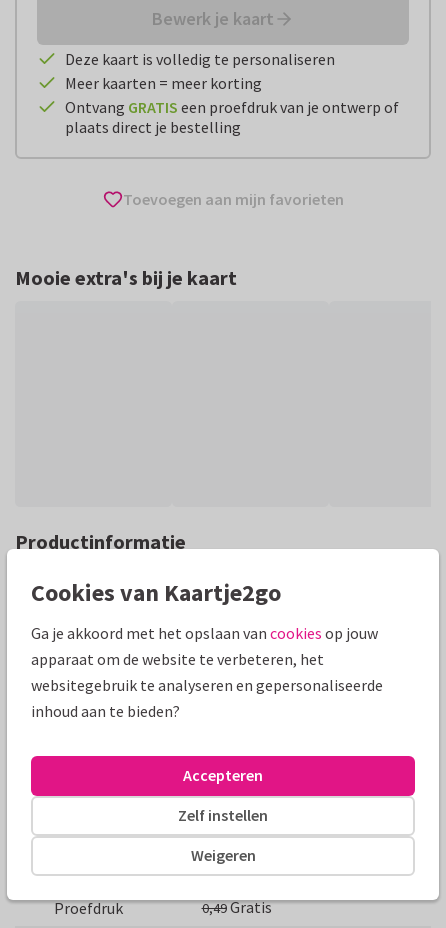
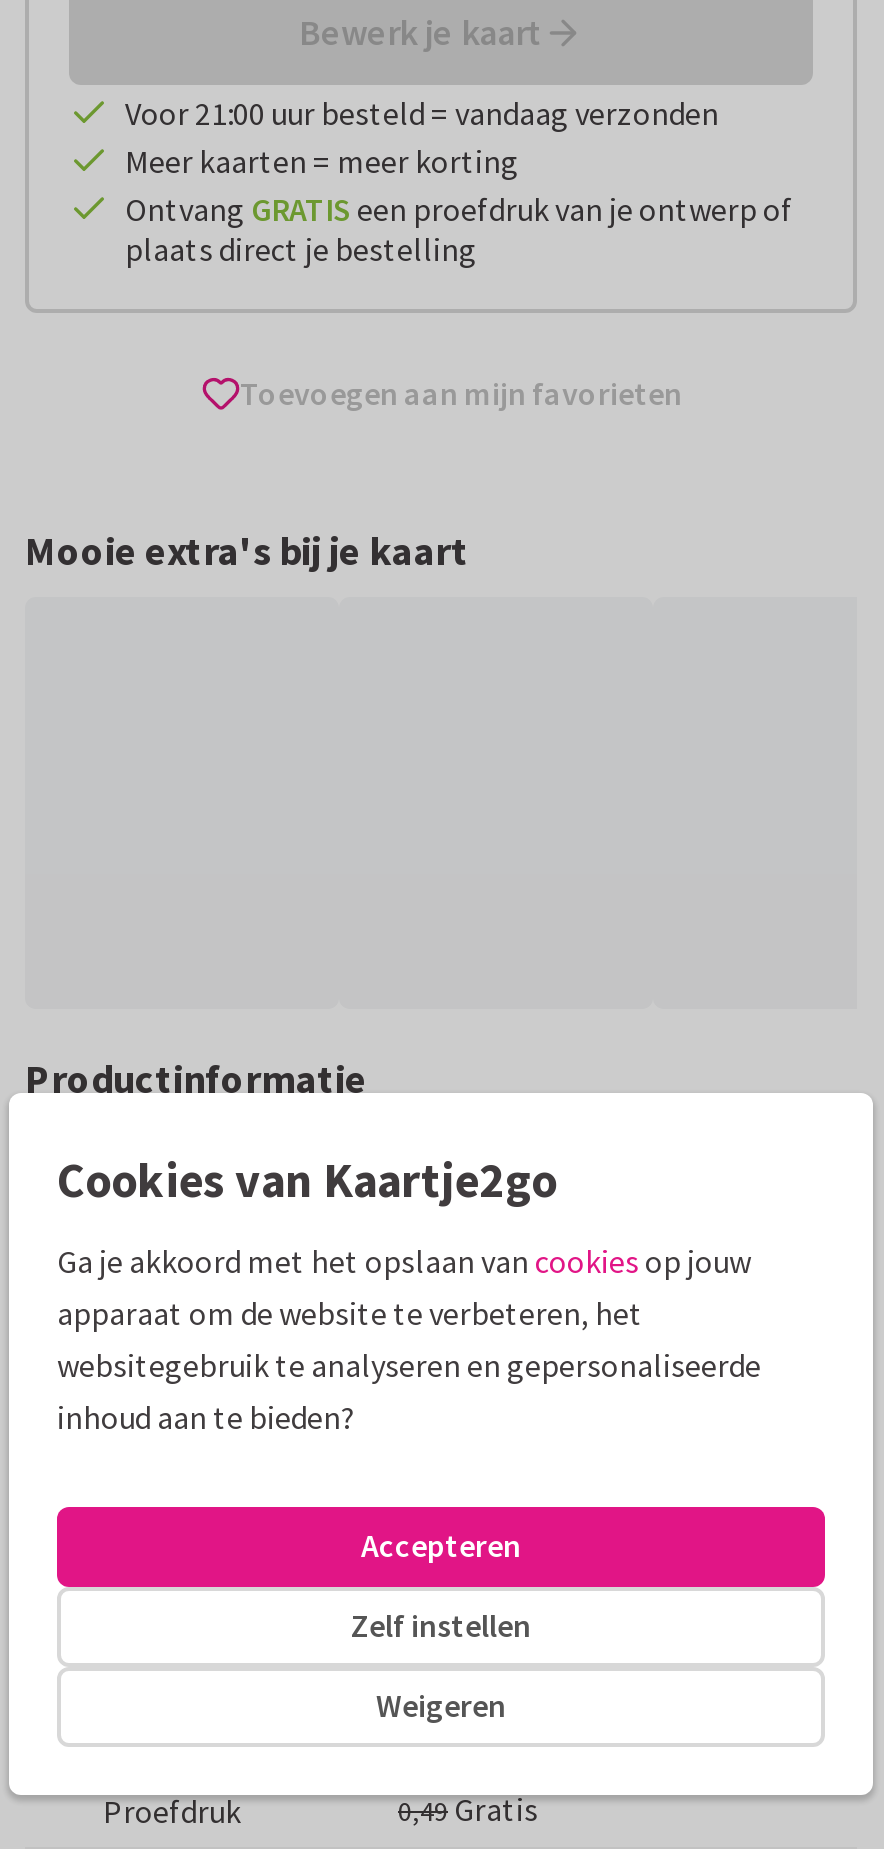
[65,49,335,69] Deze kaart is volledig te personaliseren -> [125,93,719,133] Voor 21:00 uur besteld = vandaag verzonden

